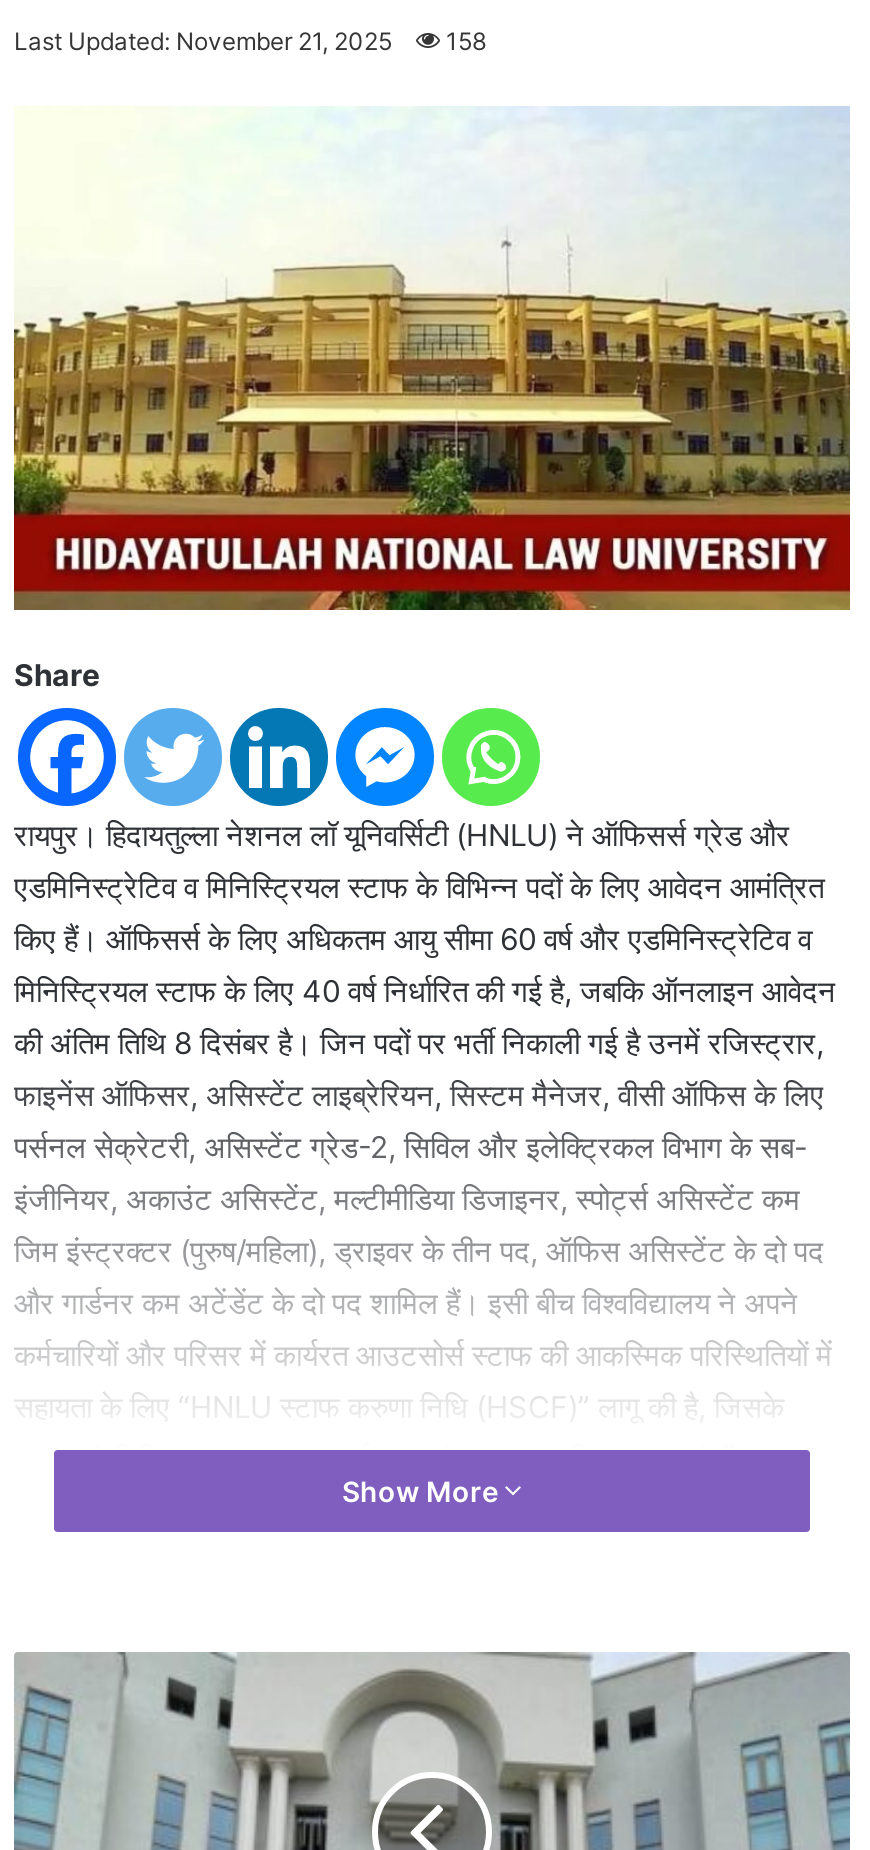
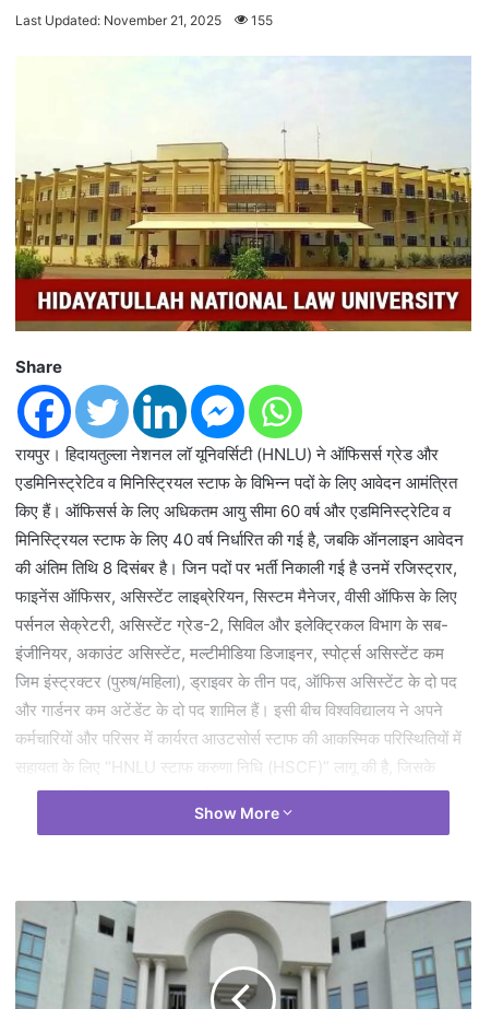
[14,25,486,55] Last Updated: November 21, 2025 158 -> [15,12,273,28] Last Updated: November 21, 2025 155

